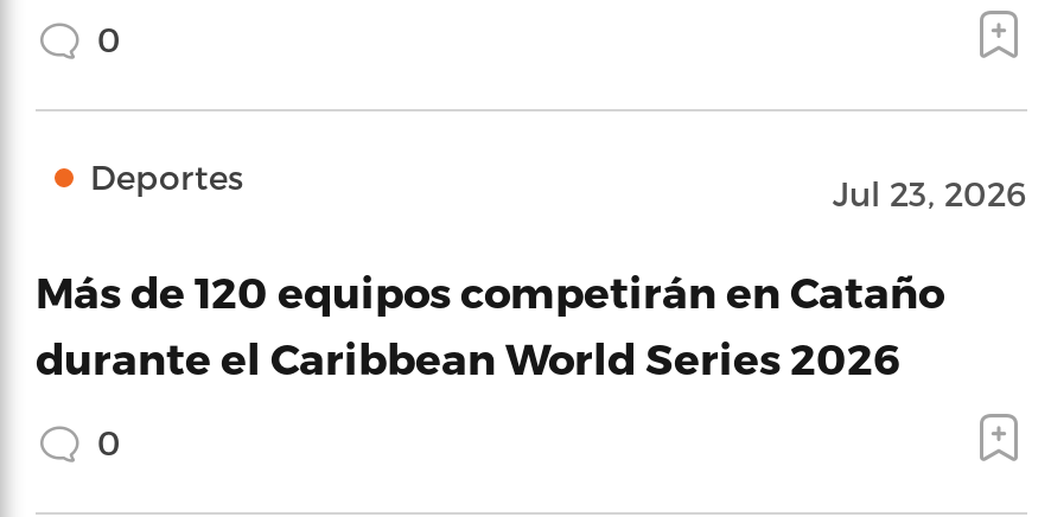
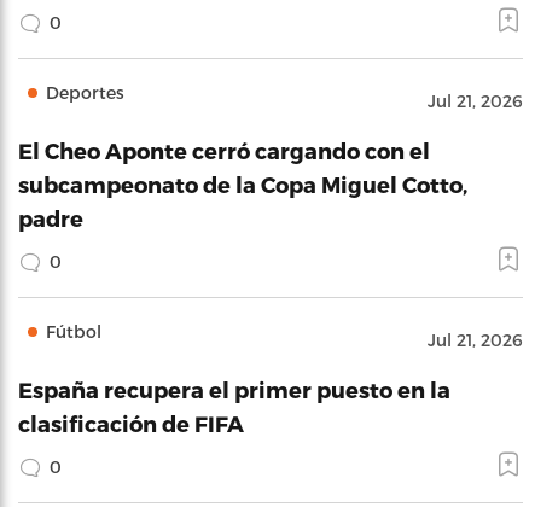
[36,173,1027,382] Jul 23, 2026 | Más de 120 equipos competirán en Cataño | durante el Caribbean World Series 2026 -> [18,91,523,436] Jul 21, 2026 | El Cheo Aponte cerró cargando con el | subcampeonato de la Copa Miguel Cotto, | padre | 0 | Fútbol | Jul 21, 2026 | España recupera el primer puesto en la | clasificación de FIFA

